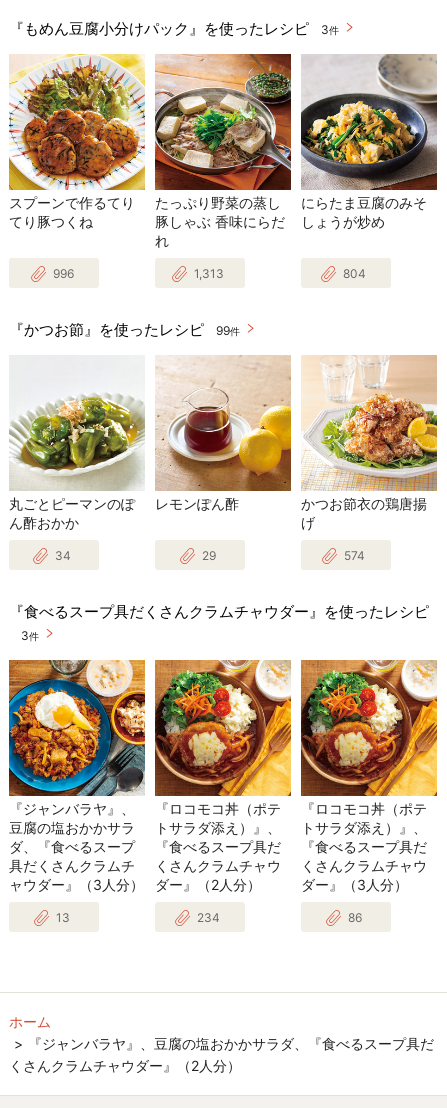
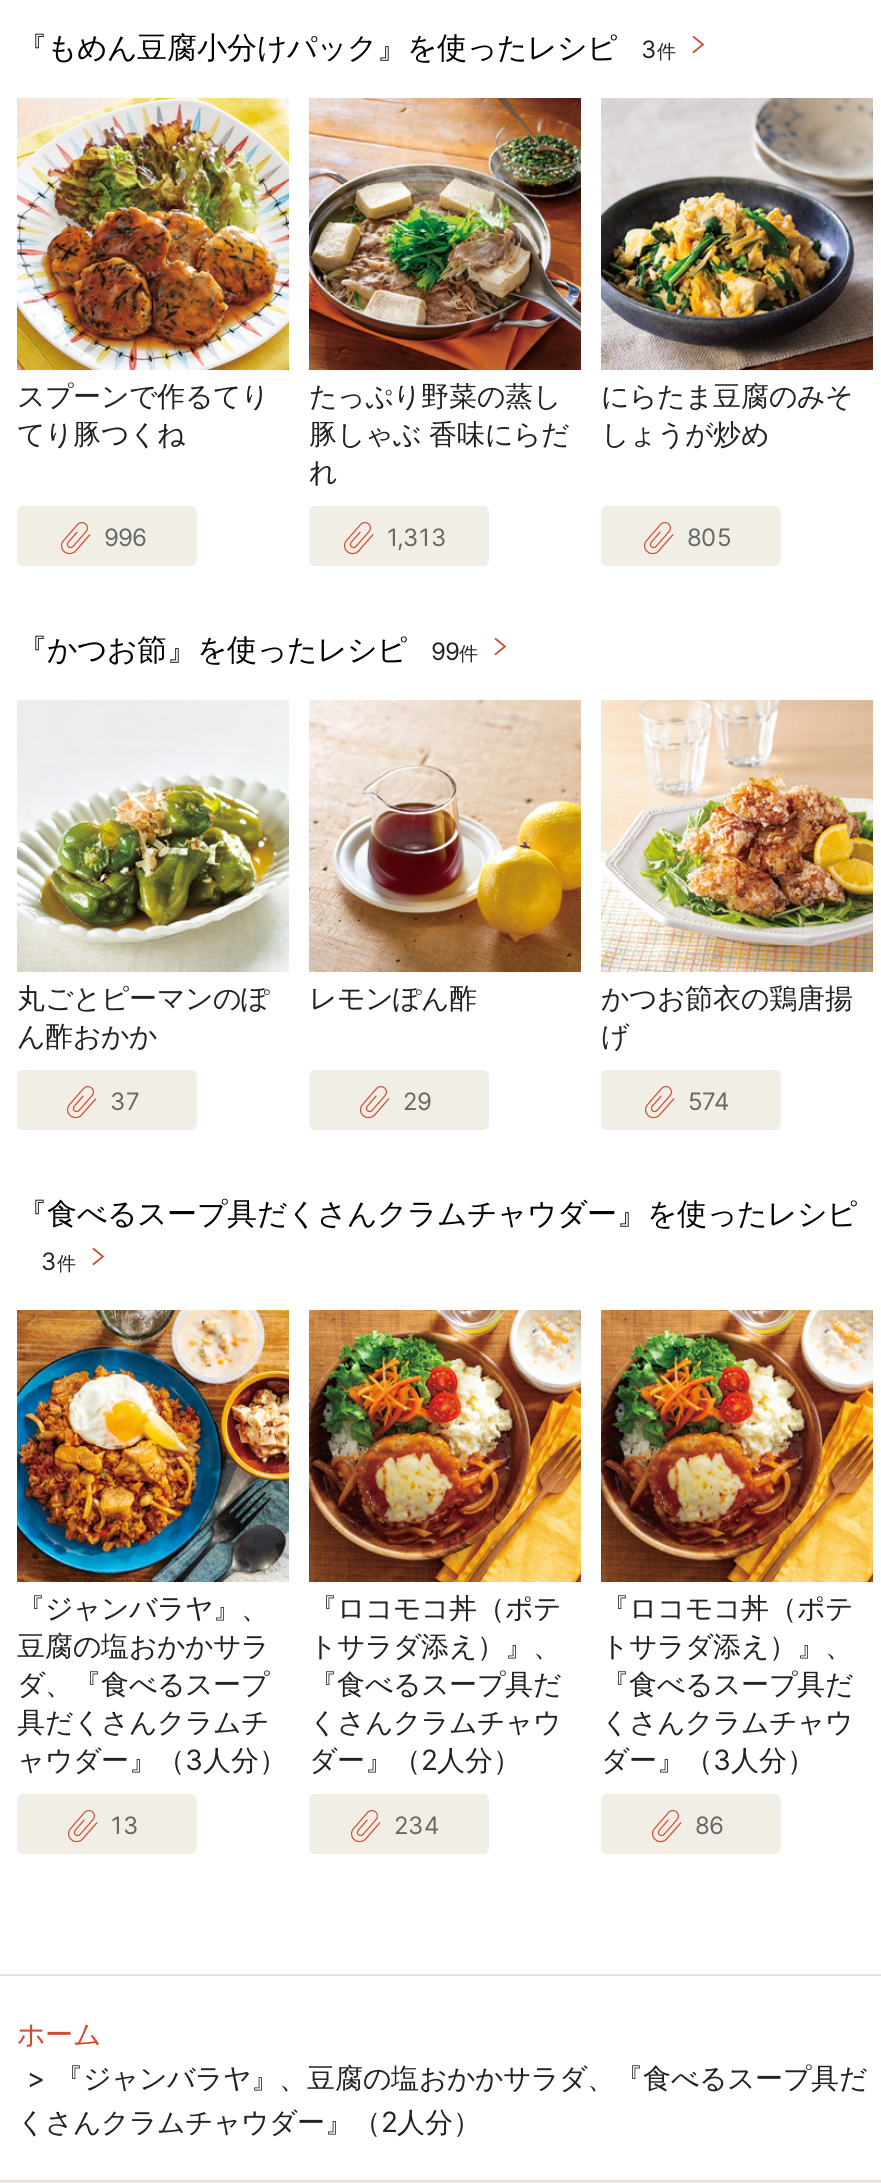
[343,267,366,279] 804 -> [687,525,731,549] 805
[55,549,71,561] 34 -> [110,1089,140,1113] 37

